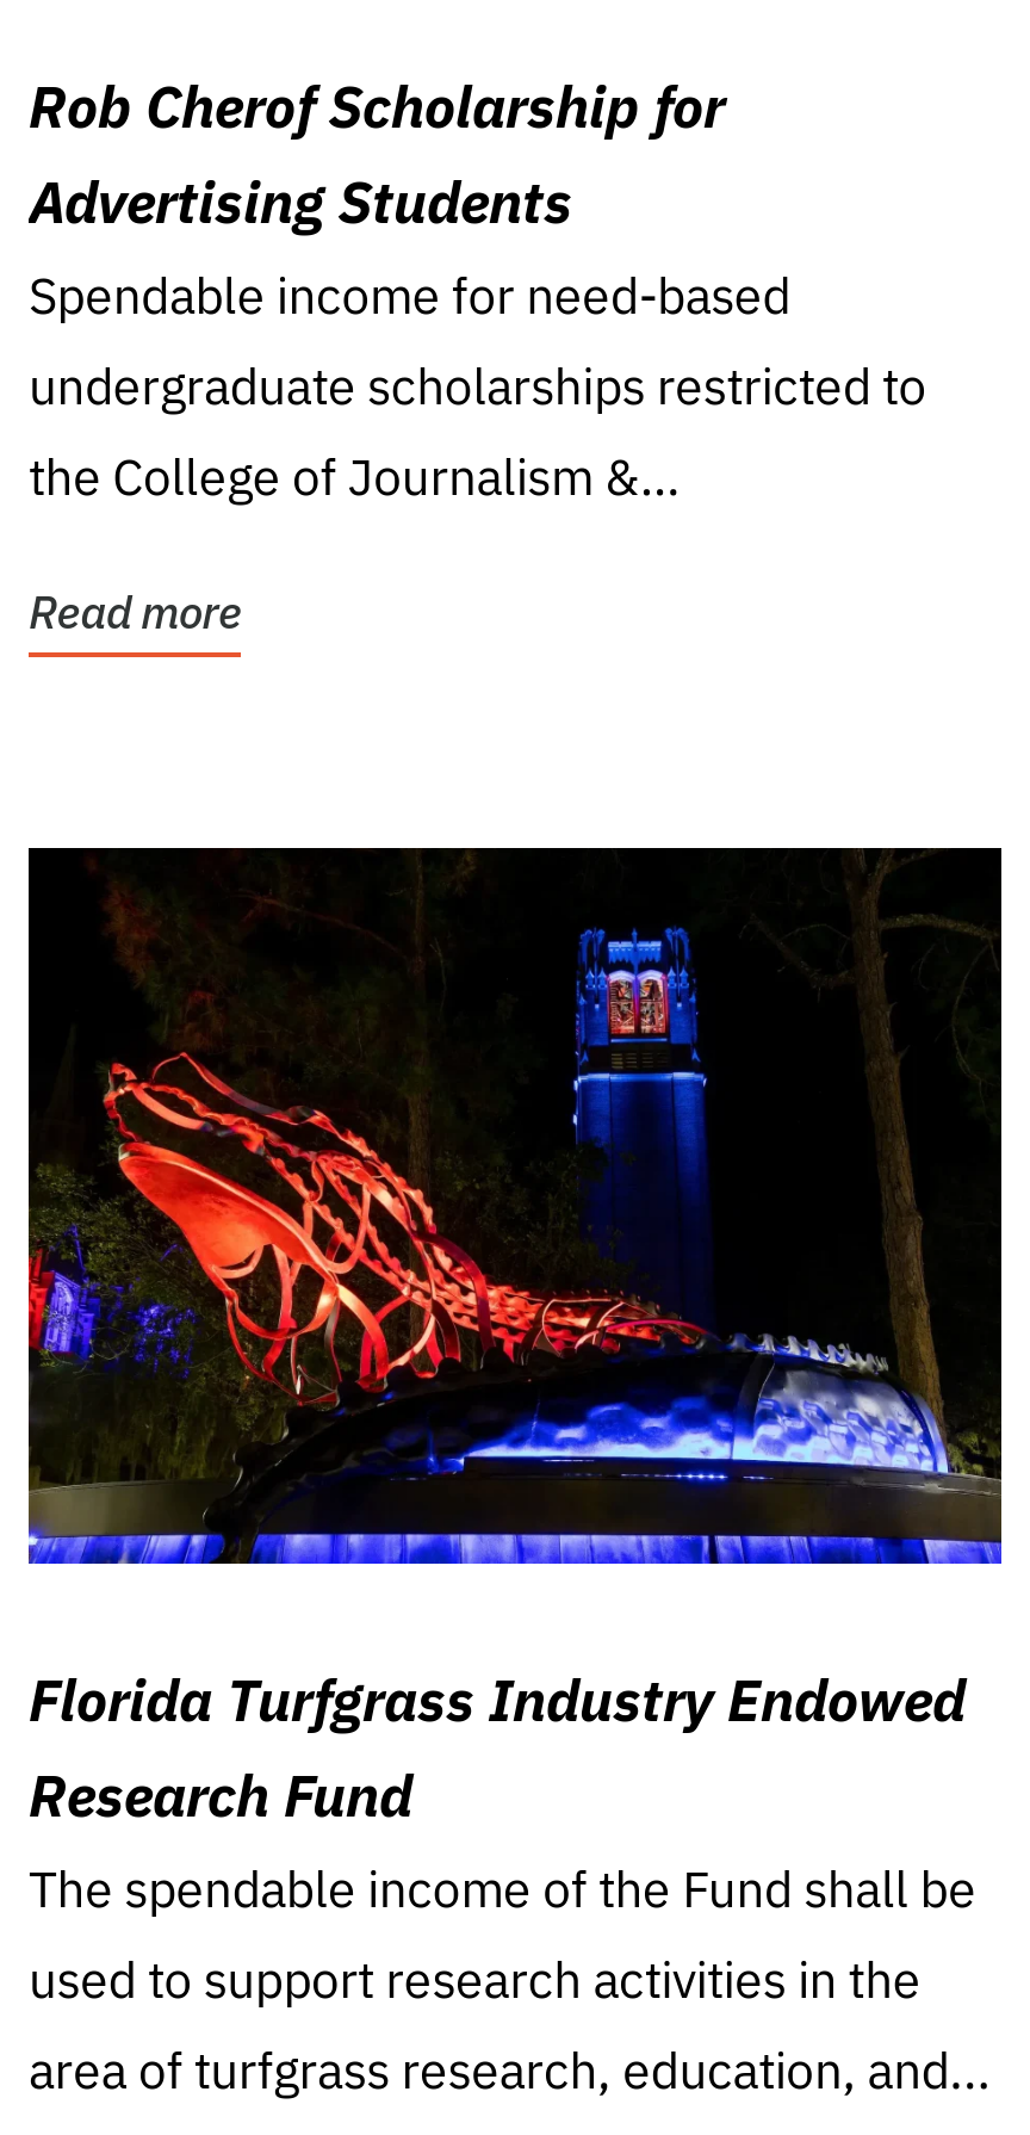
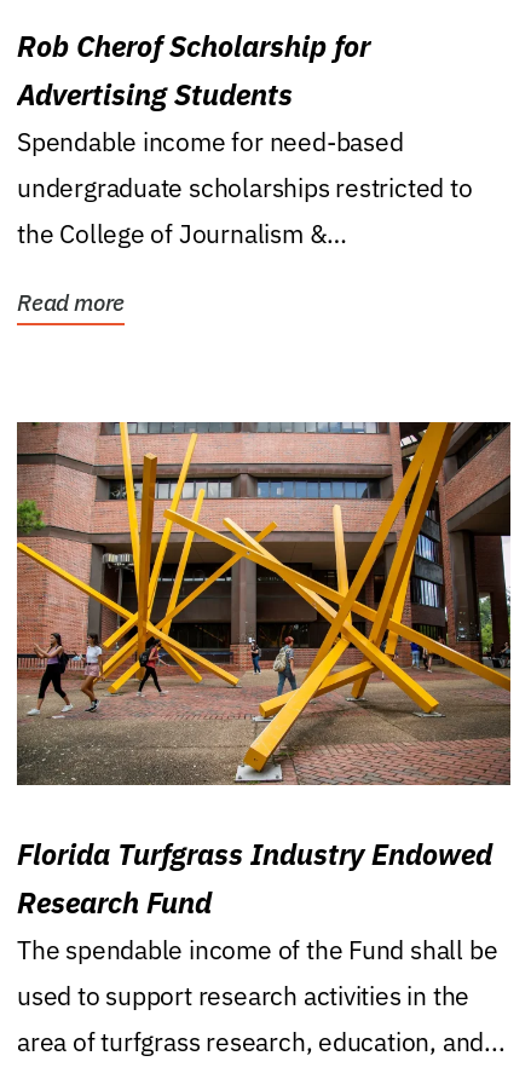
[26,846,1004,1566] [image] -> [16,421,512,786] [image]

